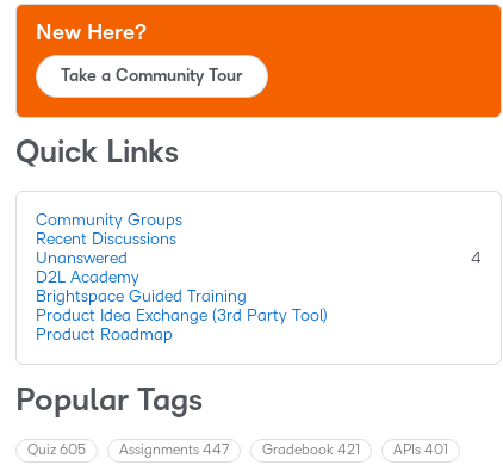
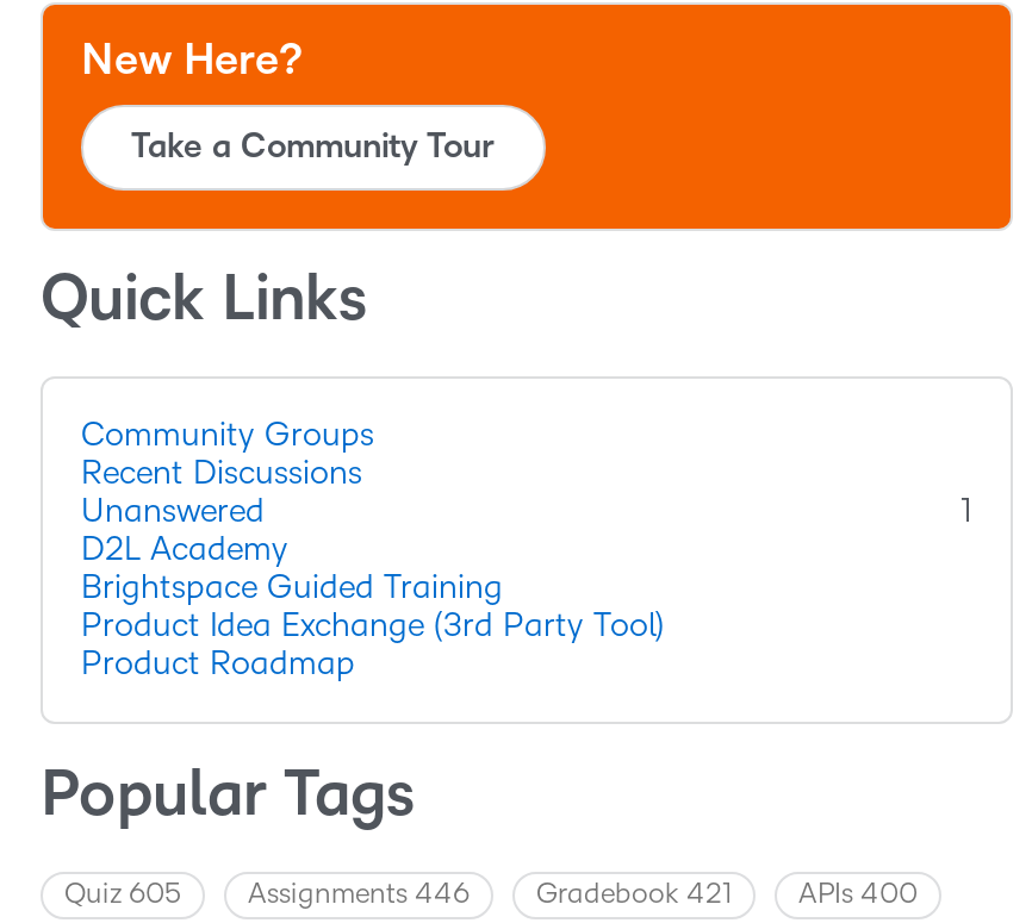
[471,250,482,267] 4 -> [960,494,972,530] 1
[119,442,229,458] Assignments 447 -> [248,878,470,909] Assignments 446
[393,442,448,458] APIs 401 -> [798,878,918,909] APIs 400

